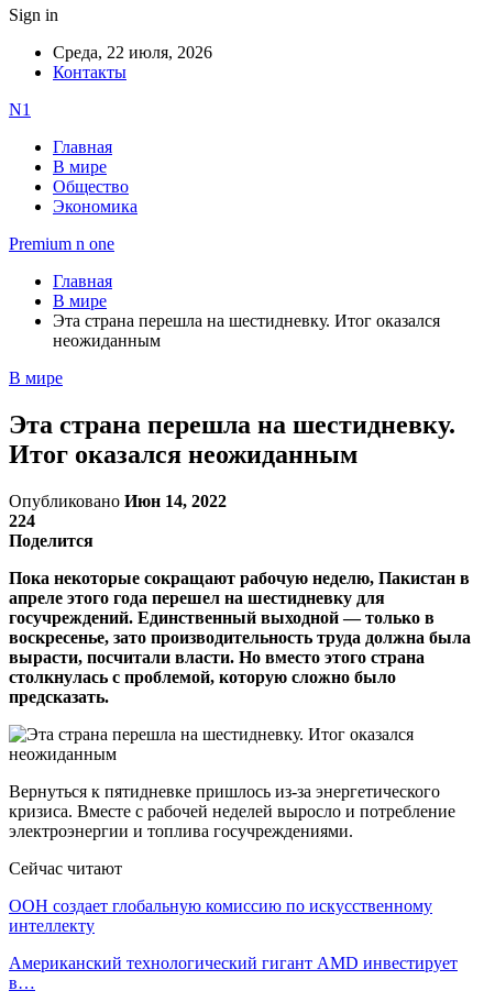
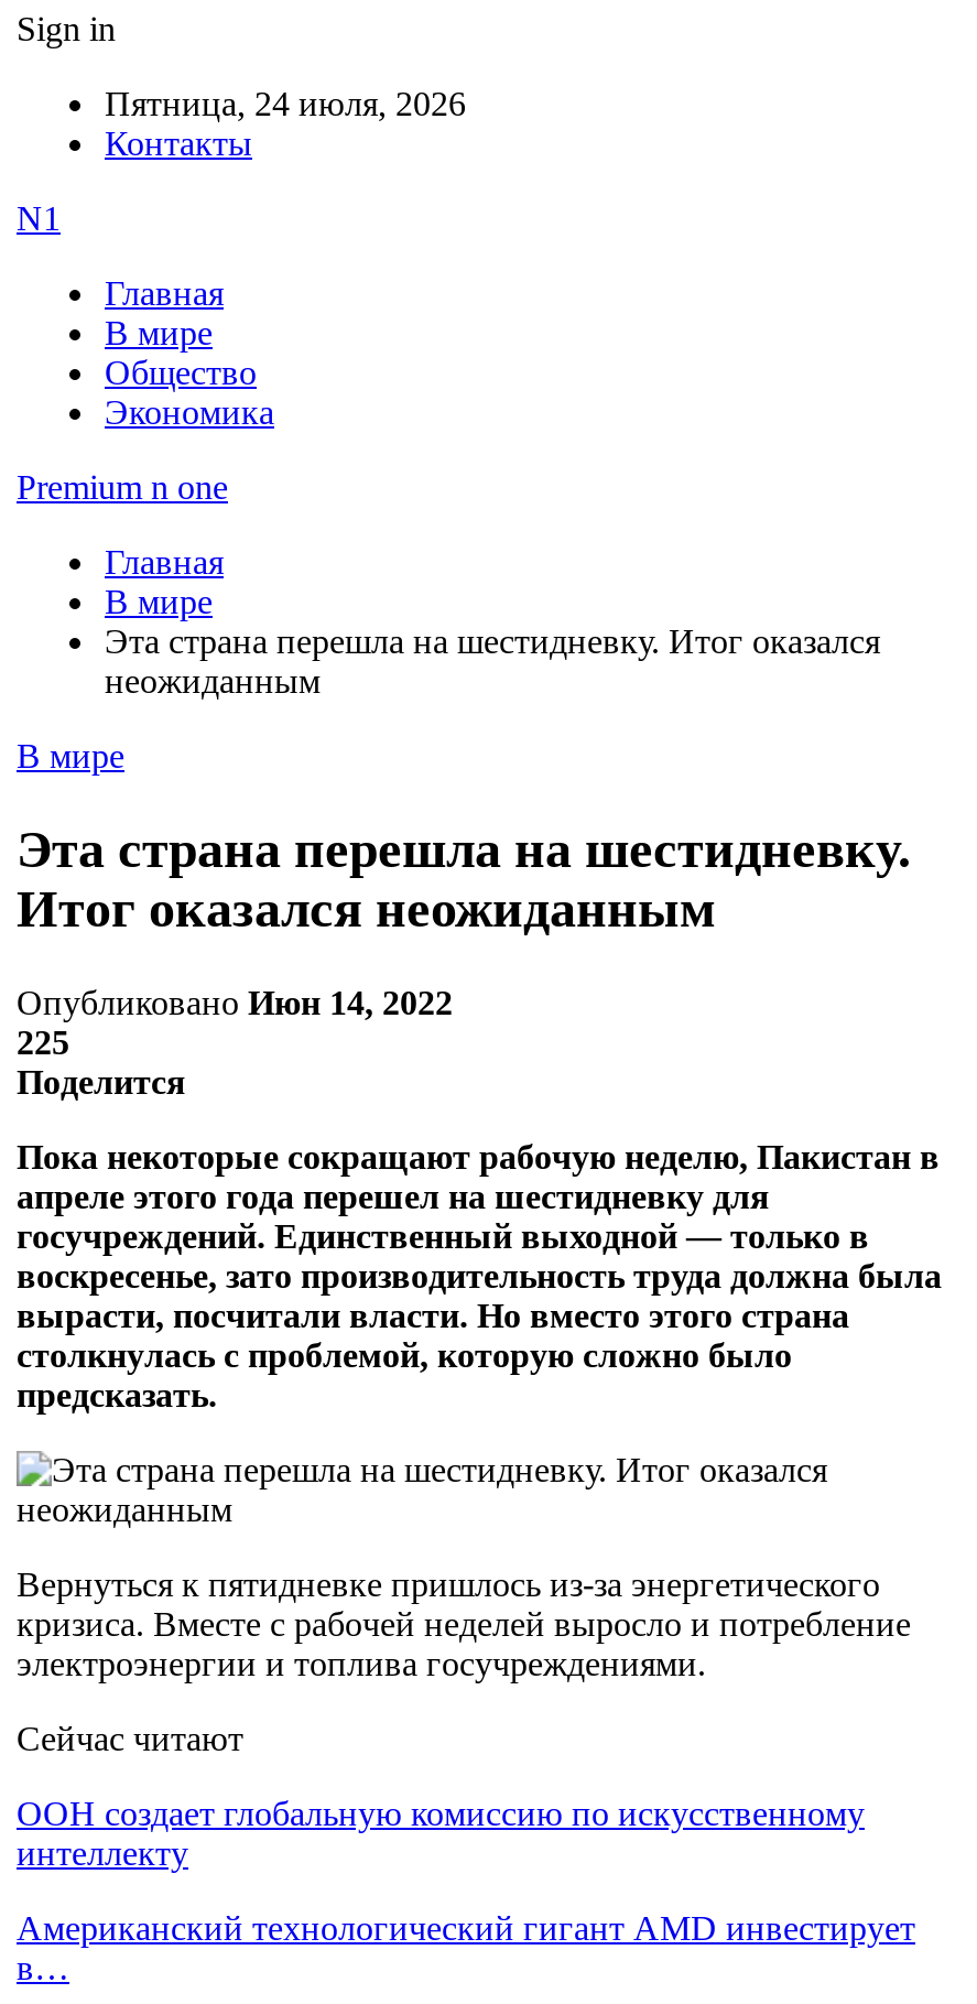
[53,43,212,62] Среда, 22 июля, 2026 -> [105,85,466,122] Пятница, 24 июля, 2026
[9,511,35,530] 224 -> [17,1023,69,1061] 225

